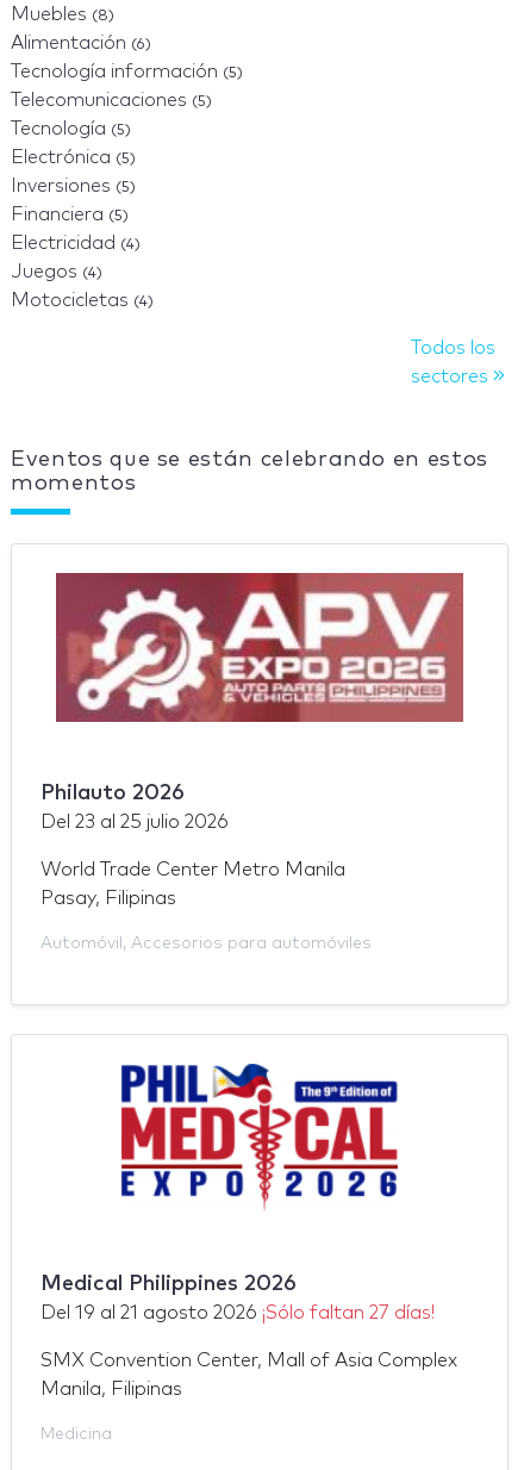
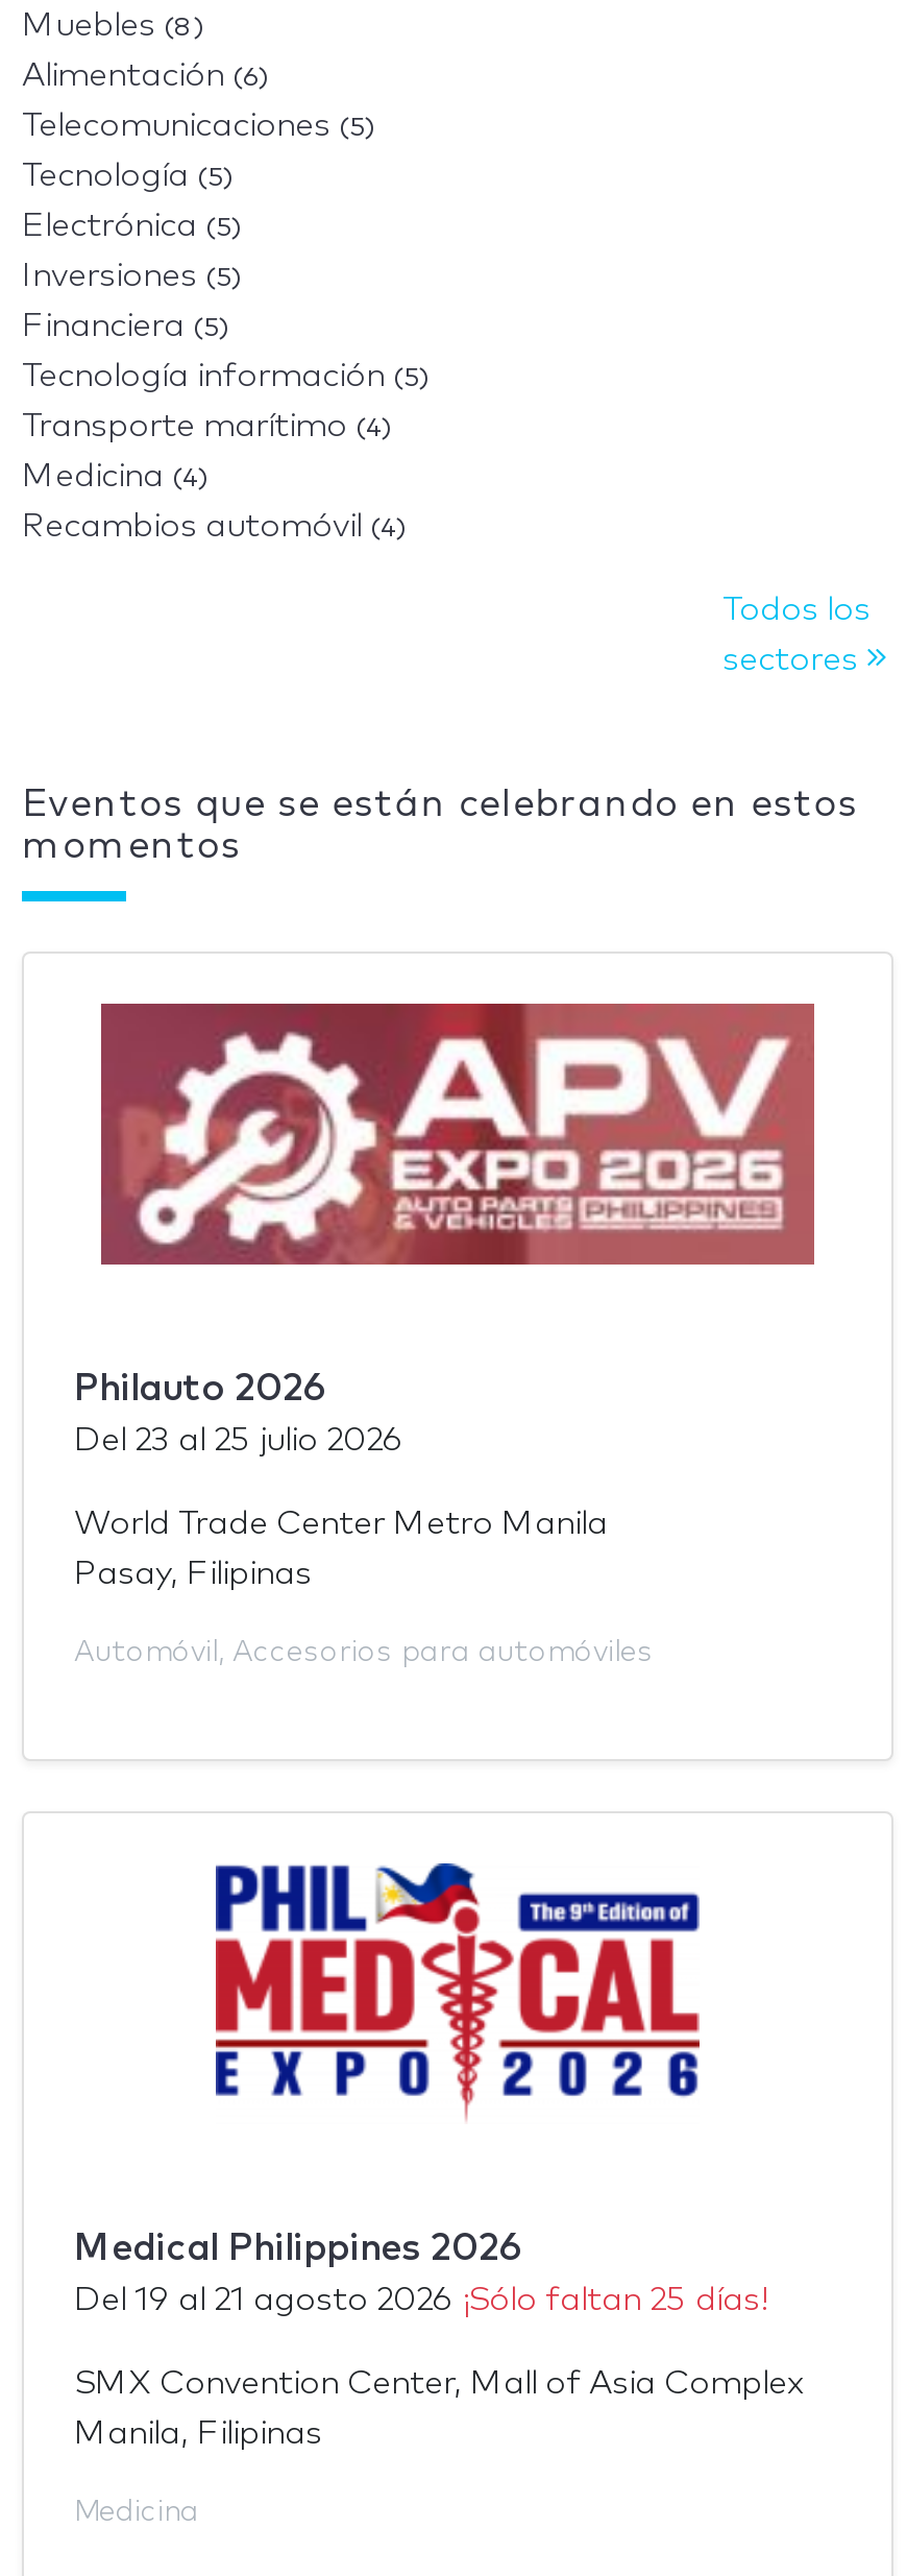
moved [11,62,243,81] -> [22,358,428,392]: Tecnología información (5)
moved [11,90,212,224] -> [22,108,374,342]: Telecomunicaciones (5) | Tecnología (5) | Electrónica (5) | Inversiones (5) | Financiera (5)
[11,233,154,309] Electricidad (4) | Juegos (4) | Motocicletas (4) -> [22,409,406,542] Transporte marítimo (4) | Medicina (4) | Recambios automóvil (4)
[40,1303,435,1322] Del 19 al 21 agosto 2026 ¡Sólo faltan 27 días! -> [74,2282,766,2316] Del 19 al 21 agosto 2026 ¡Sólo faltan 25 días!

